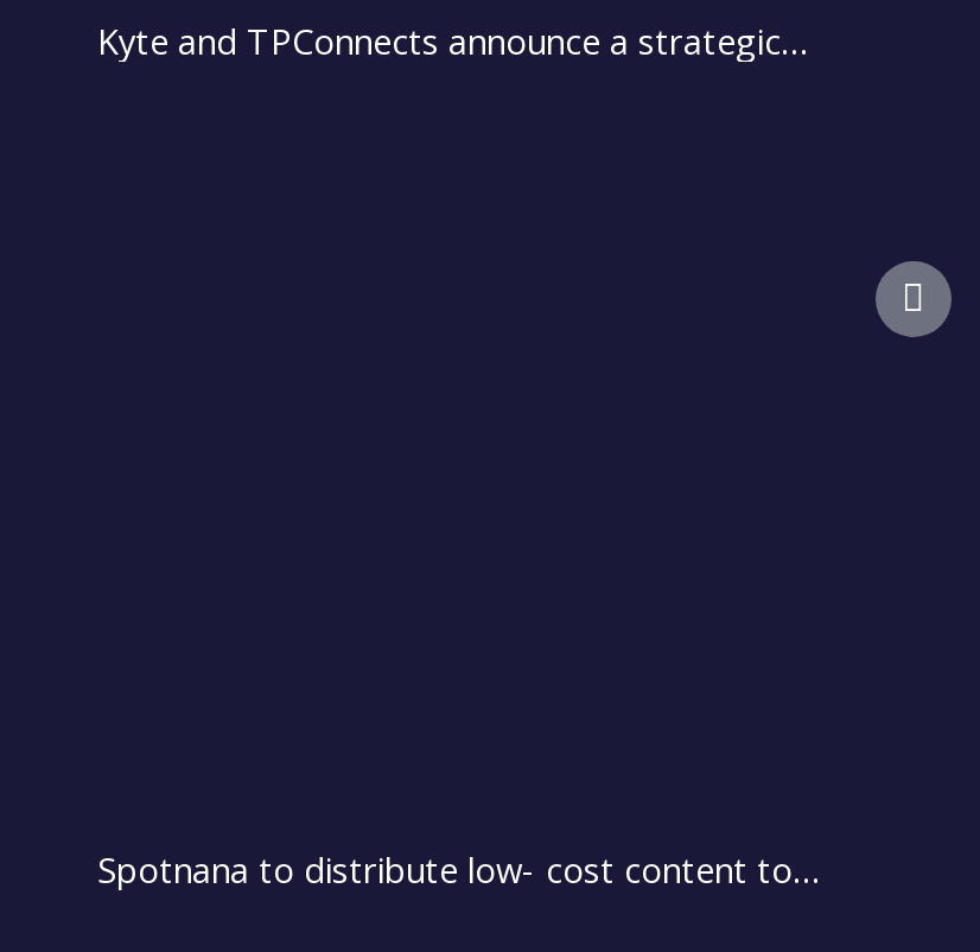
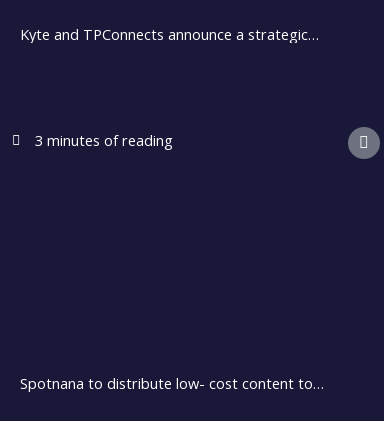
none -> [34,130,172,150] 3 minutes of reading

